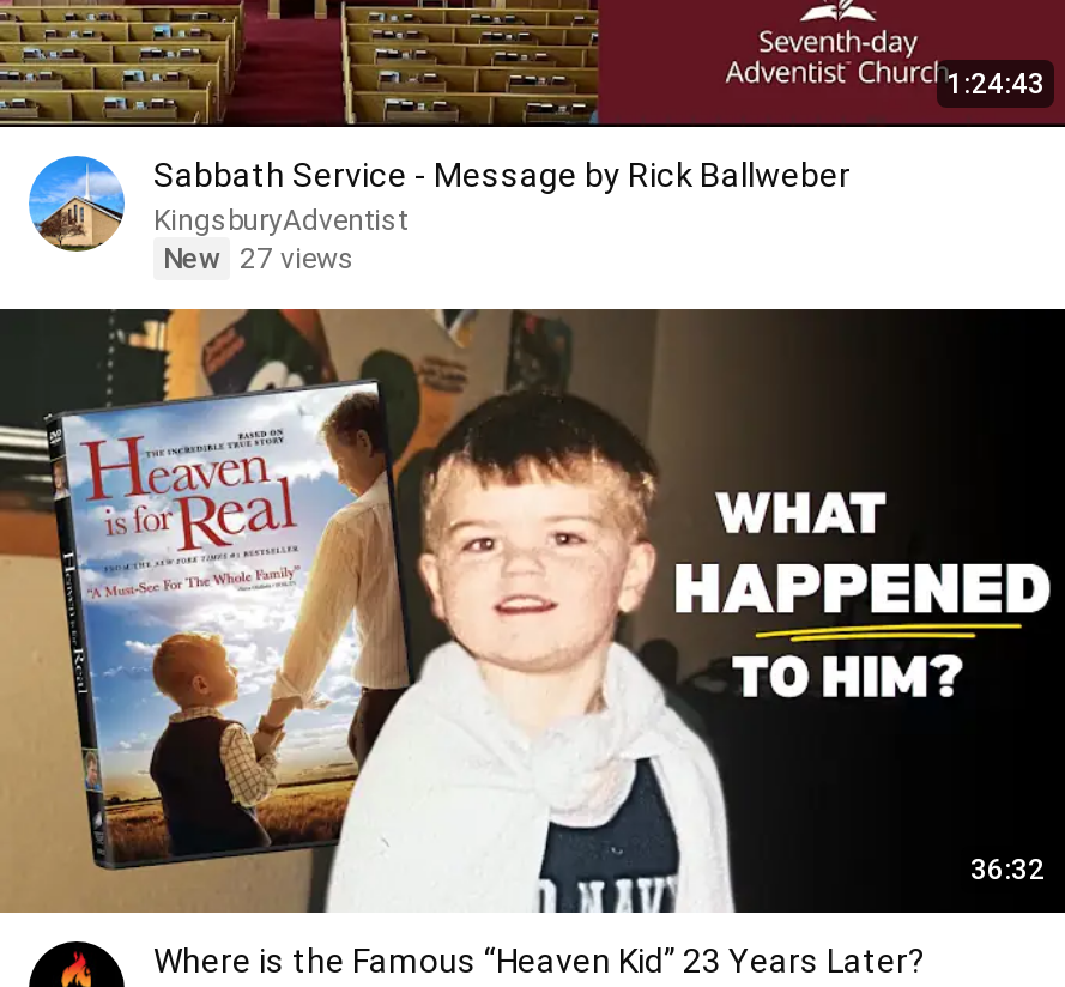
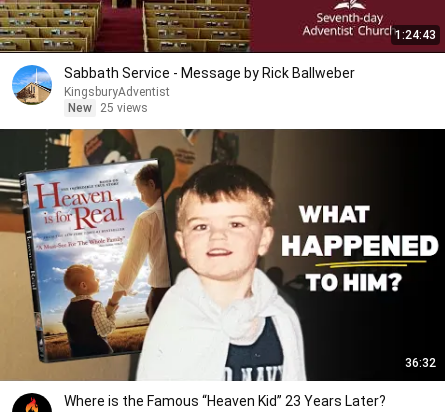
[163,242,355,275] New 27 views -> [68,101,148,115] New 25 views

